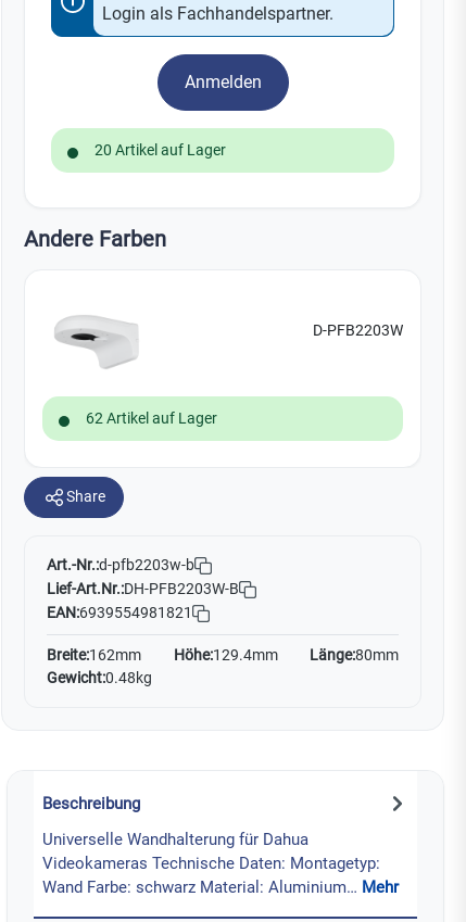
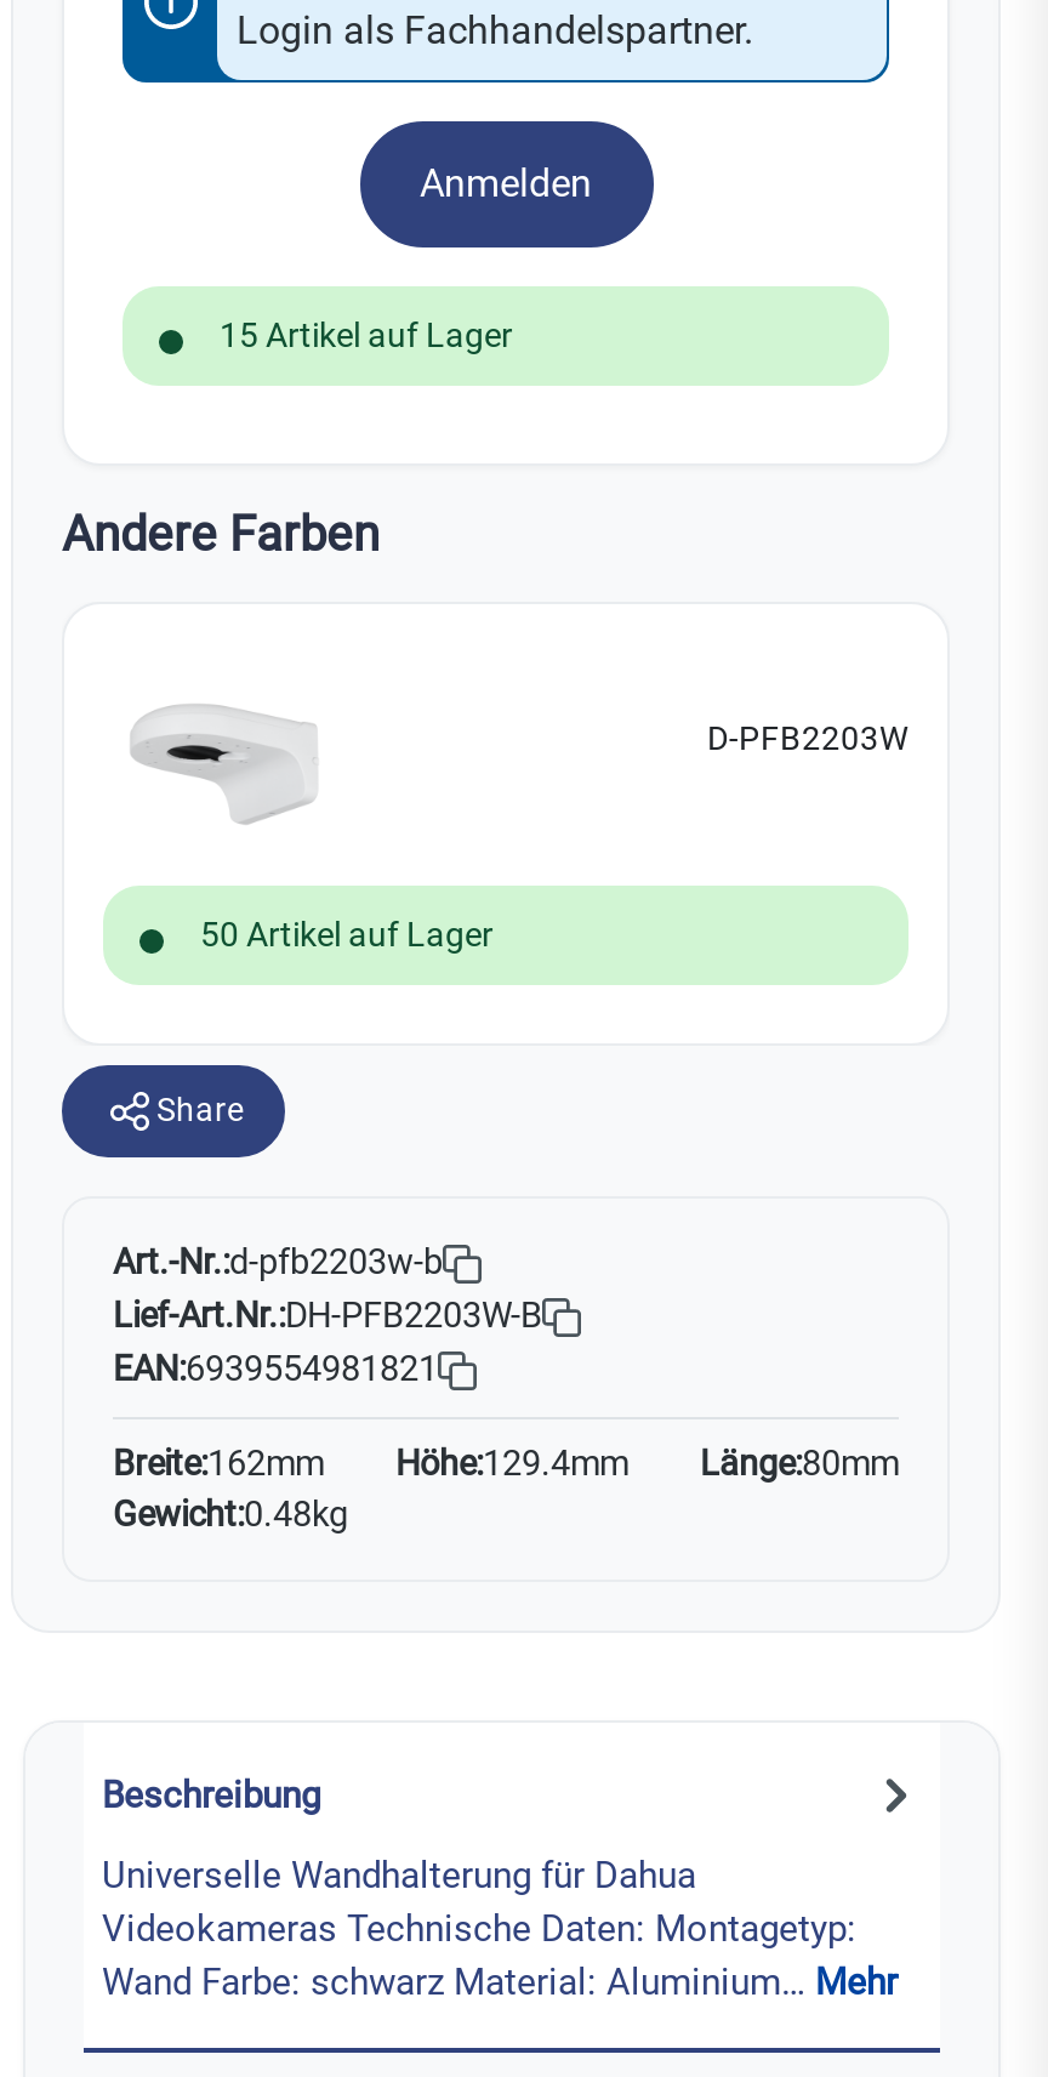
[95,141,226,159] 20 Artikel auf Lager -> [220,315,513,354] 15 Artikel auf Lager
[86,409,217,426] 62 Artikel auf Lager -> [200,914,494,953] 50 Artikel auf Lager

